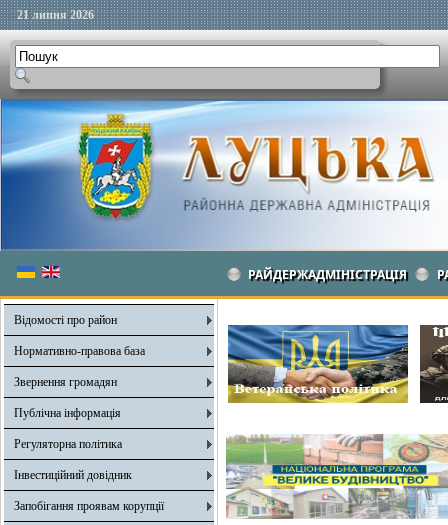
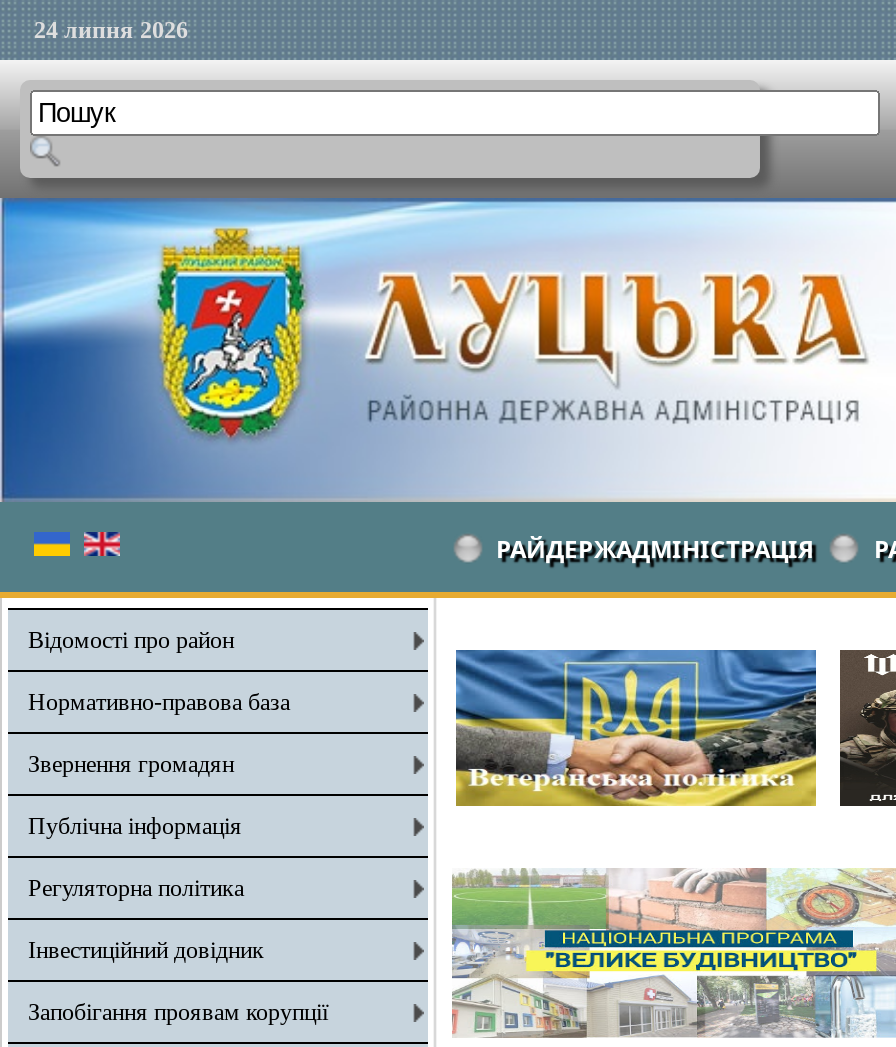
[17,8,94,22] 21 липня 2026 -> [34,16,188,44] 24 липня 2026

